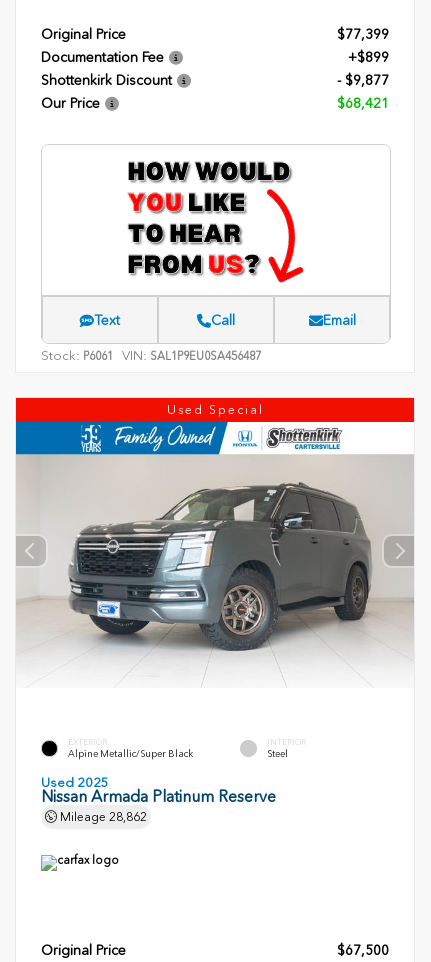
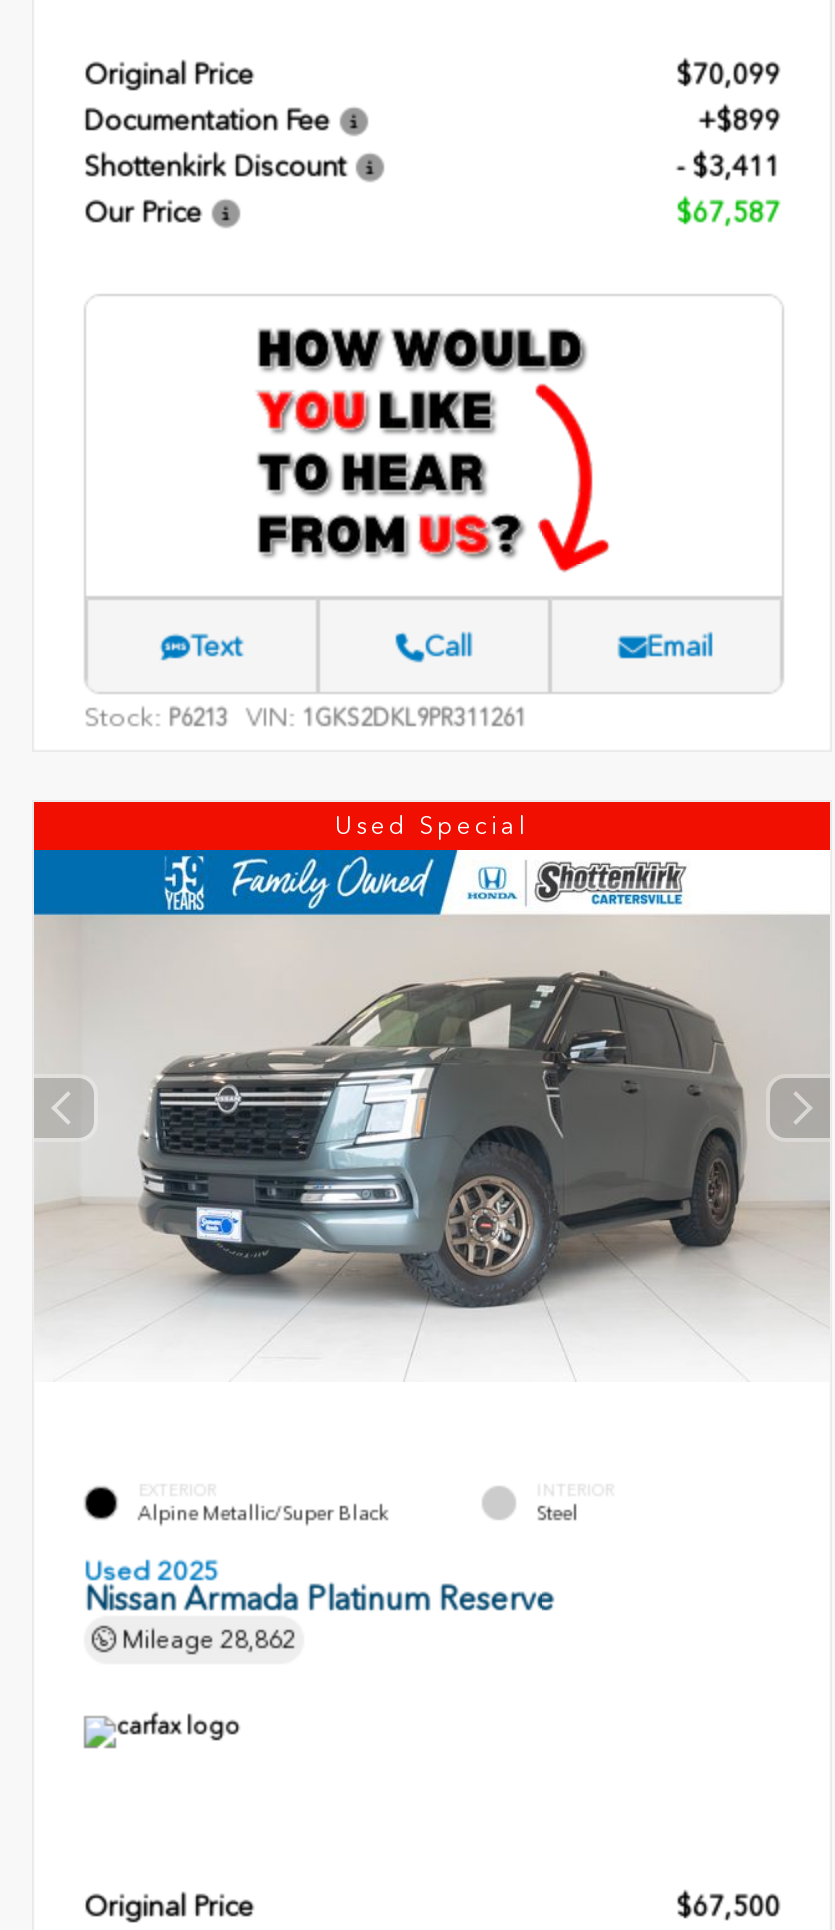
[337,25,389,42] $77,399 -> [676,56,780,90] $70,099
[337,71,389,88] - $9,877 -> [676,148,780,182] - $3,411
[337,94,389,111] $68,421 -> [676,194,780,228] $67,587
[41,347,261,362] Stock: P6061 VIN: SAL1P9EU0SA456487 -> [84,700,526,730] Stock: P6213 VIN: 1GKS2DKL9PR311261

